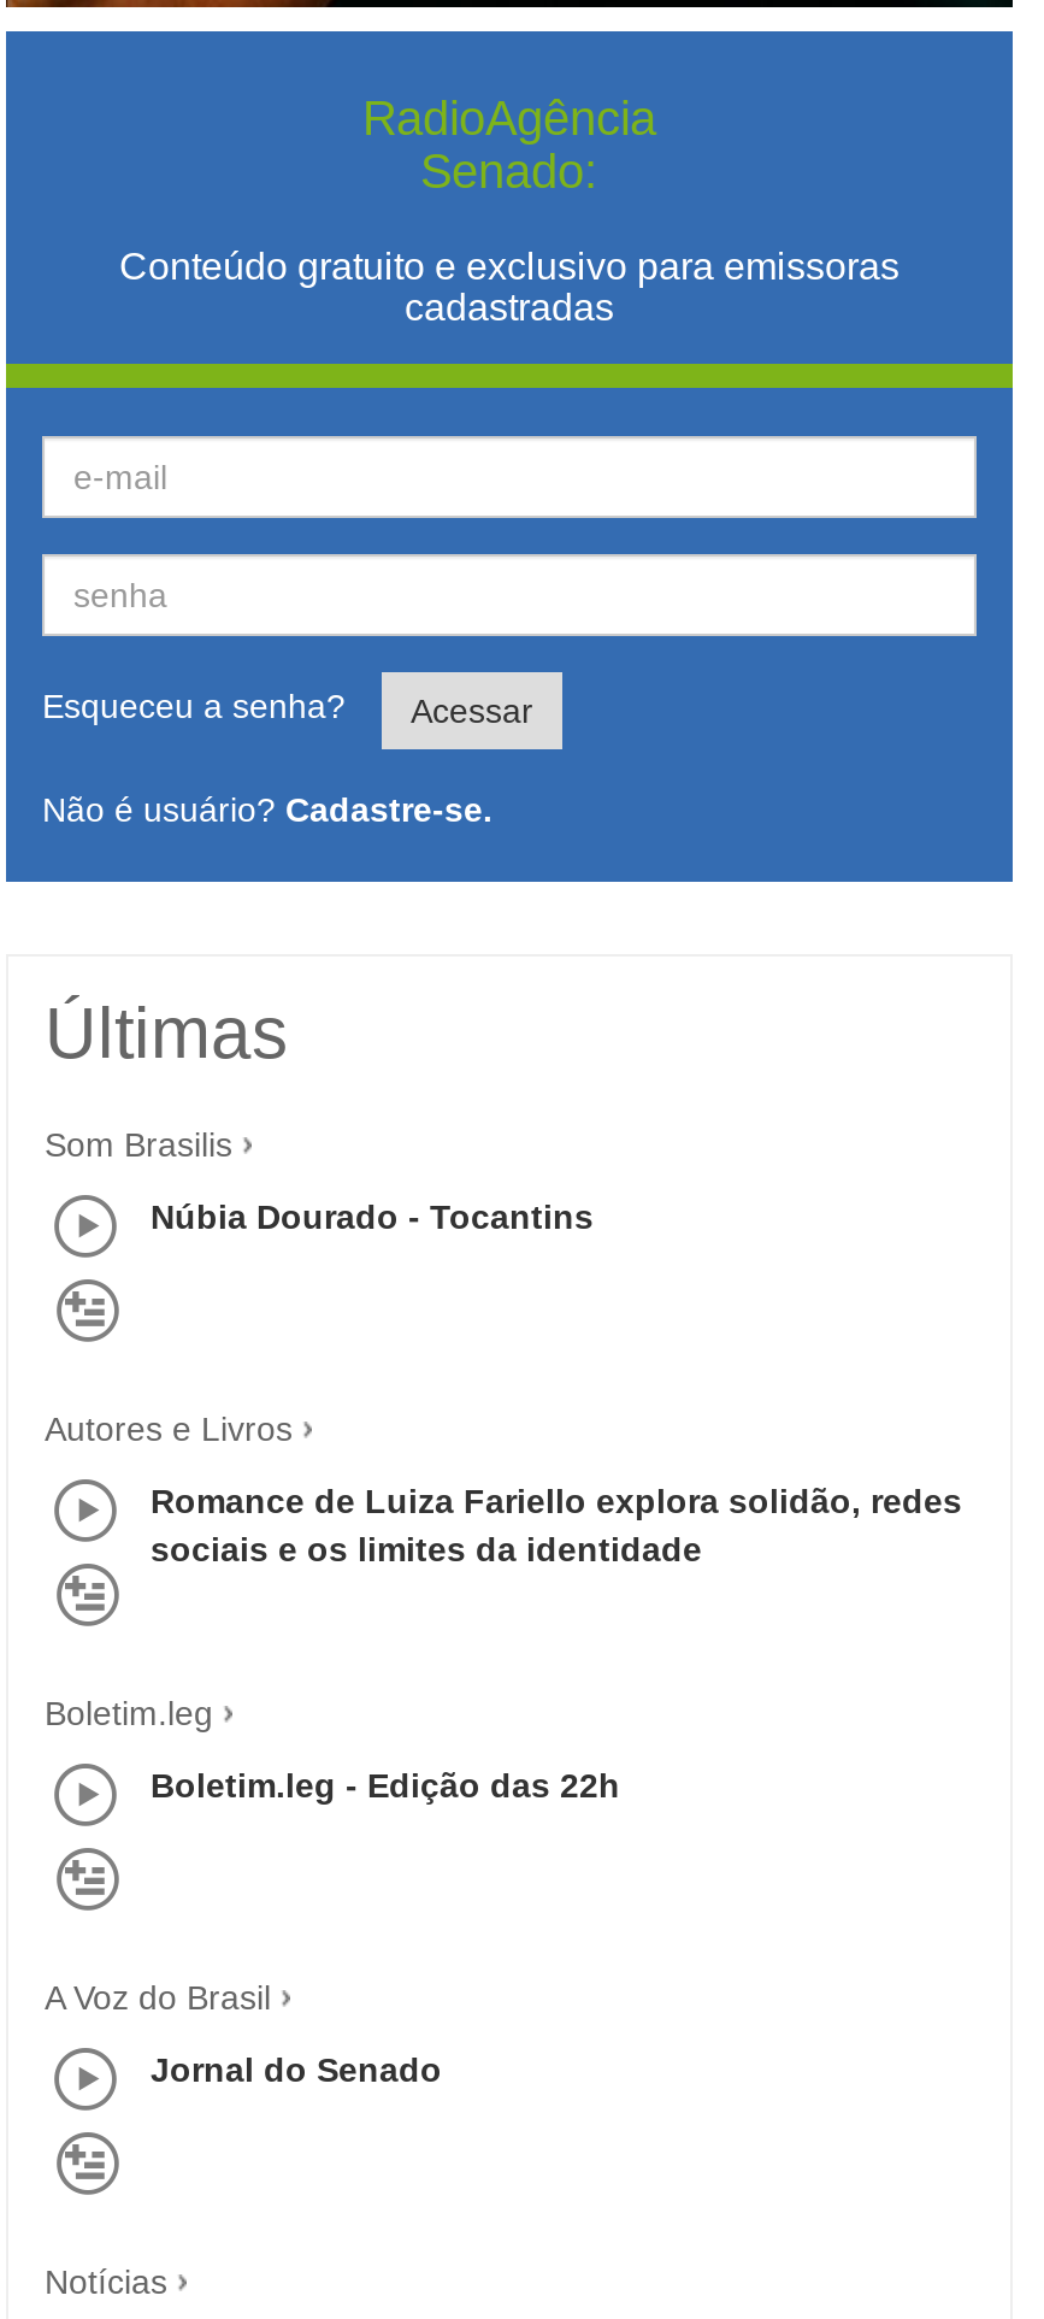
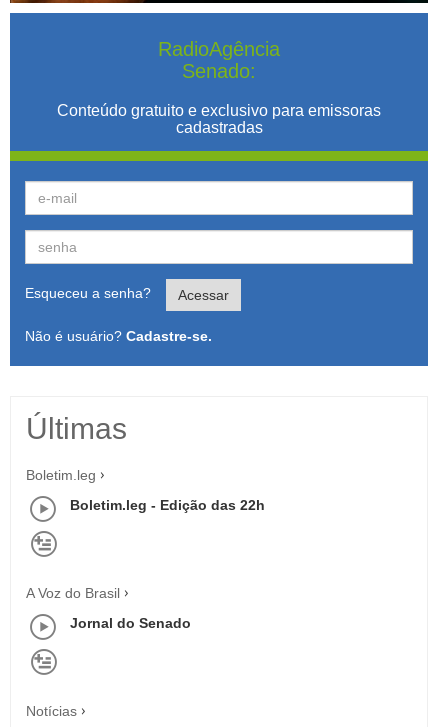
[45,1124,594,1235] Som Brasilis | Núbia Dourado - Tocantins -> none
[45,1408,962,1567] Autores e Livros | Romance de Luiza Fariello explora solidão, redes | sociais e os limites da identidade -> none

